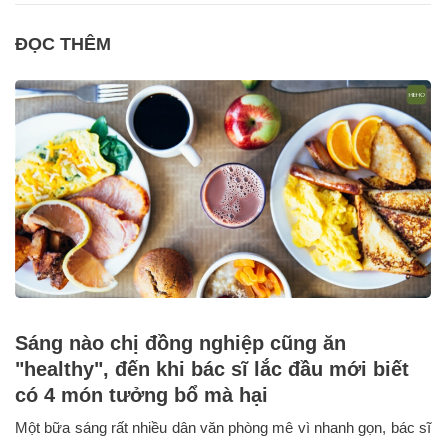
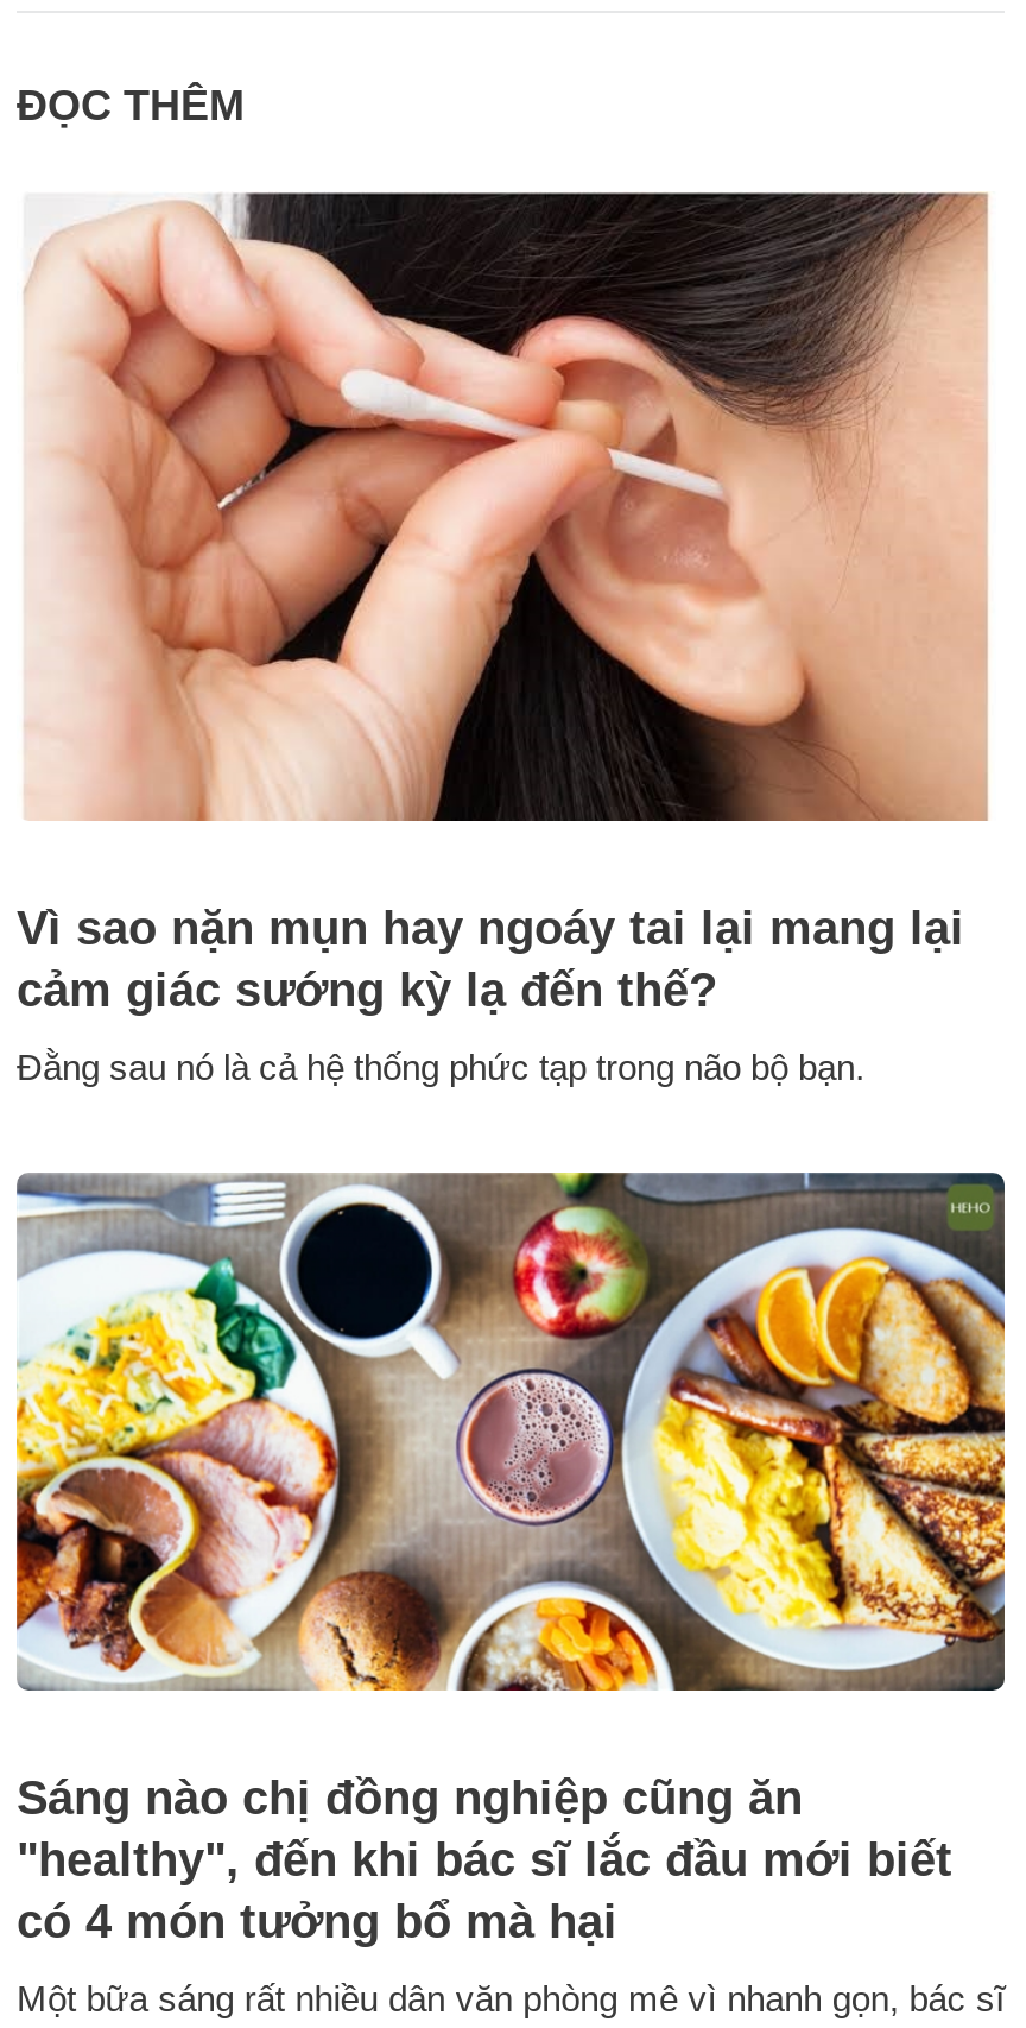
none -> [17,191,990,1086] [image] | Vì sao nặn mụn hay ngoáy tai lại mang lại | cảm giác sướng kỳ lạ đến thế? | Đằng sau nó là cả hệ thống phức tạp trong não bộ bạn.

